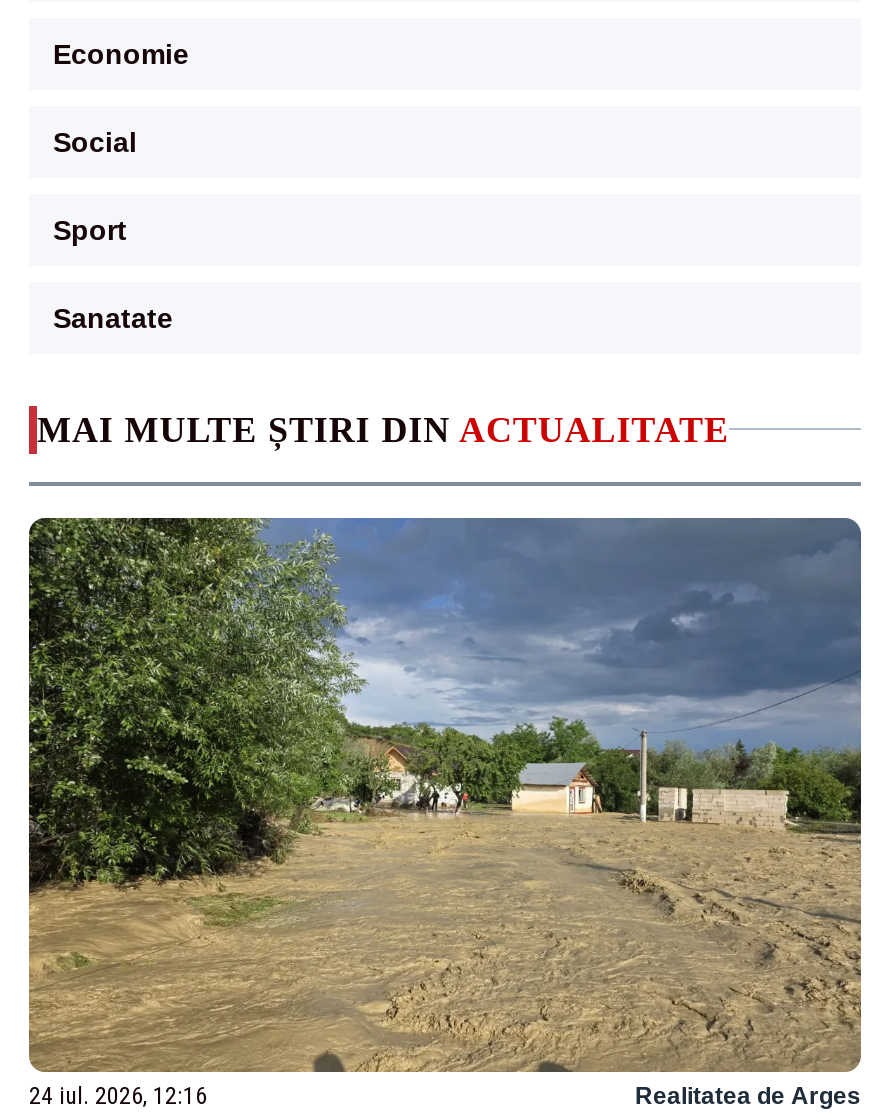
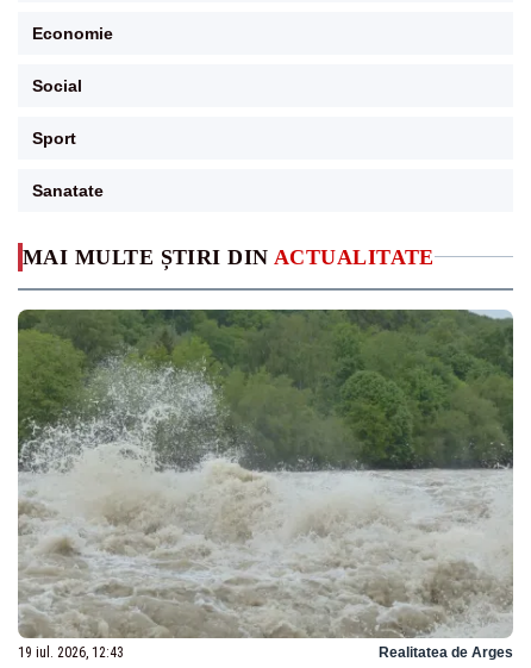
[29,516,863,1111] [image] | 24 iul. 2026, 12:16 -> [17,308,514,661] [image] | 19 iul. 2026, 12:43

